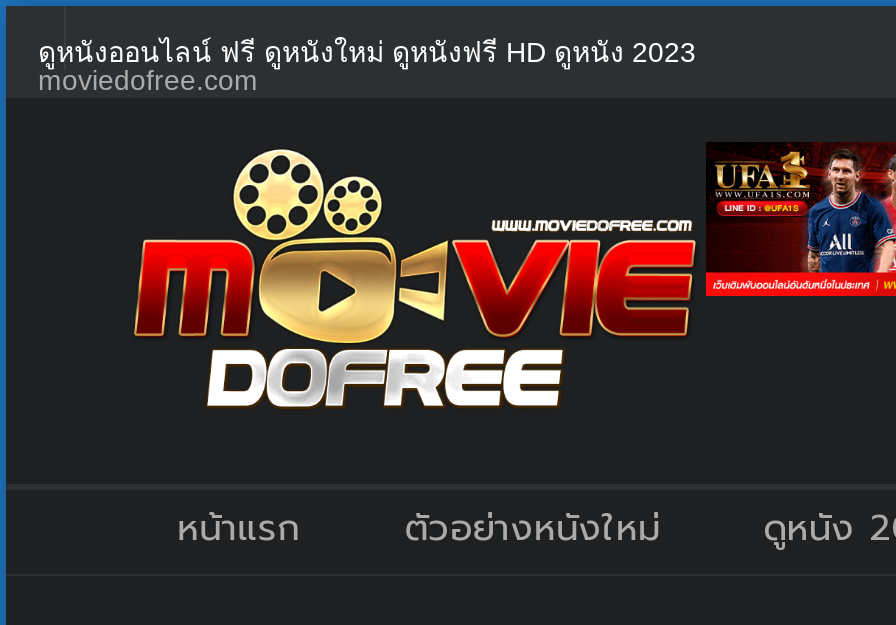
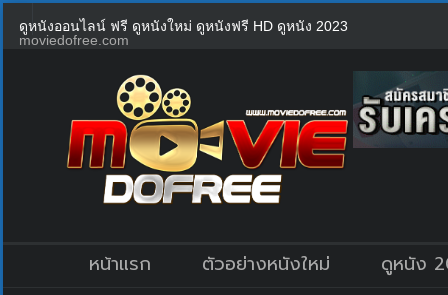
[704,142,890,298] [image] -> [353,71,445,148] [image]

